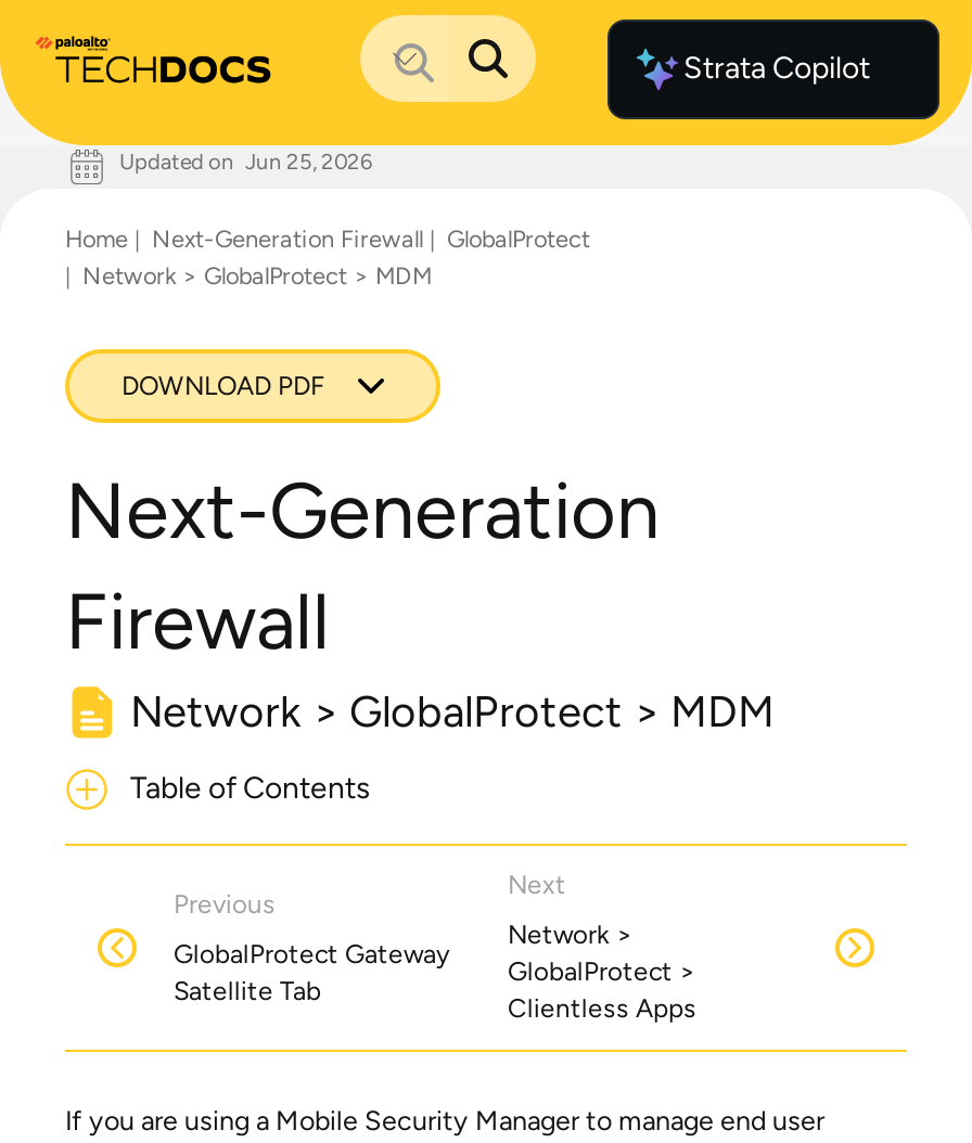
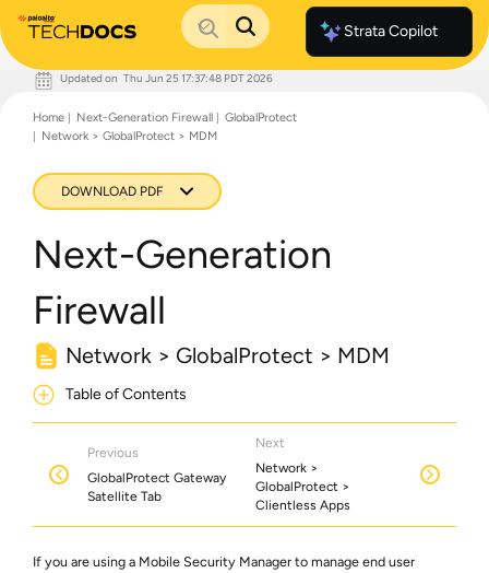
[119,146,373,175] Updated on Jun 25, 2026 -> [60,71,273,85] Updated on Thu Jun 25 17:37:48 PDT 2026

